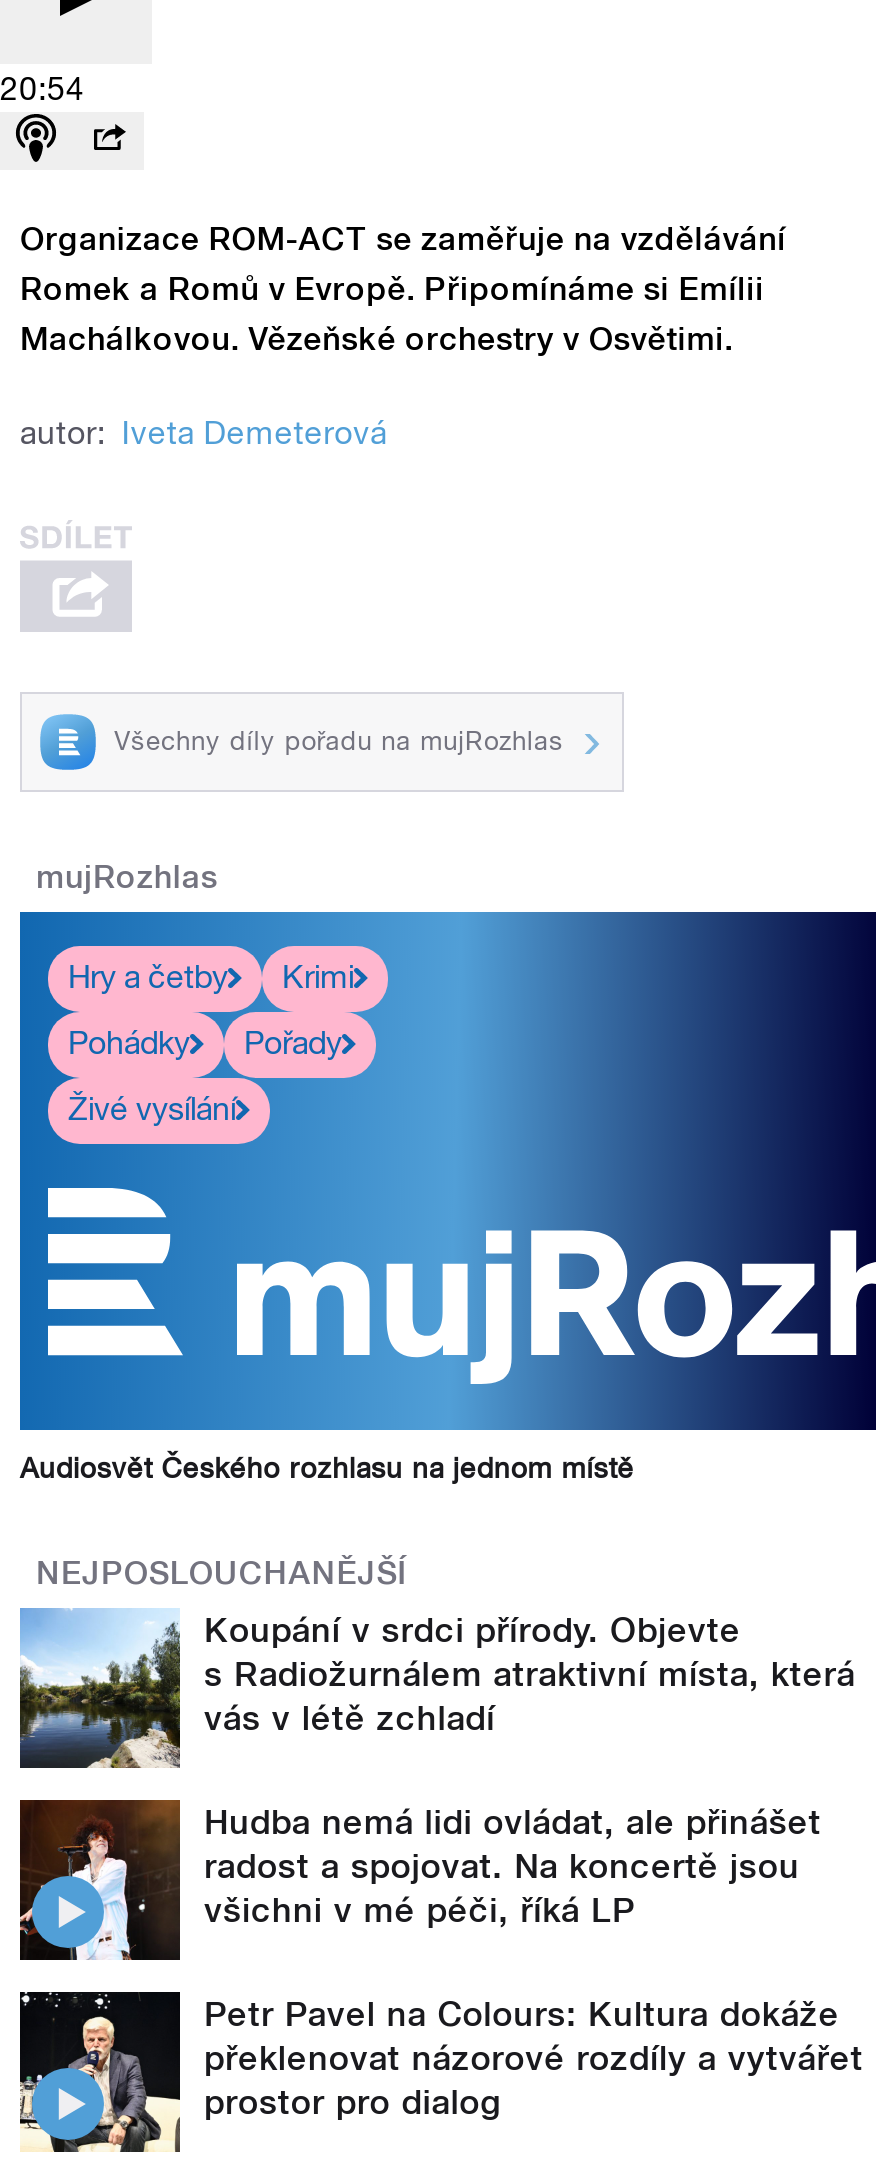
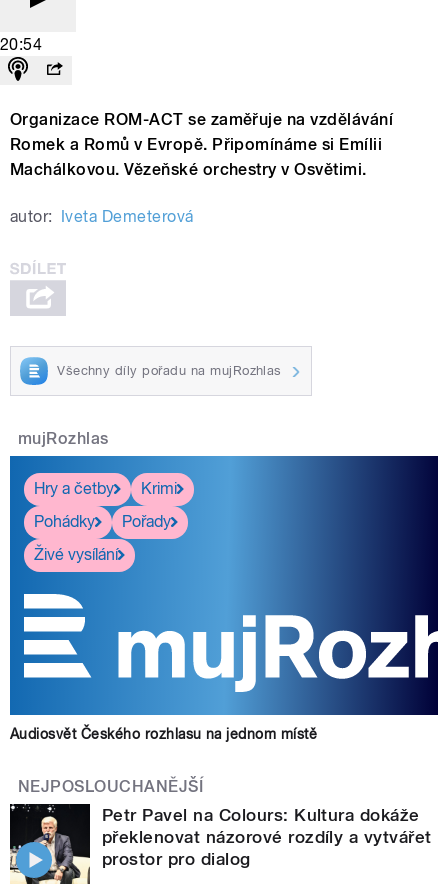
[18,1608,855,1929] [image] | Koupání v srdci přírody. Objevte | s Radiožurnálem atraktivní místa, která | vás v létě zchladí | Hudba nemá lidi ovládat, ale přinášet | radost a spojovat. Na koncertě jsou | všichni v mé péči, říká LP -> none
[18,1798,182,1962] [image] -> none

